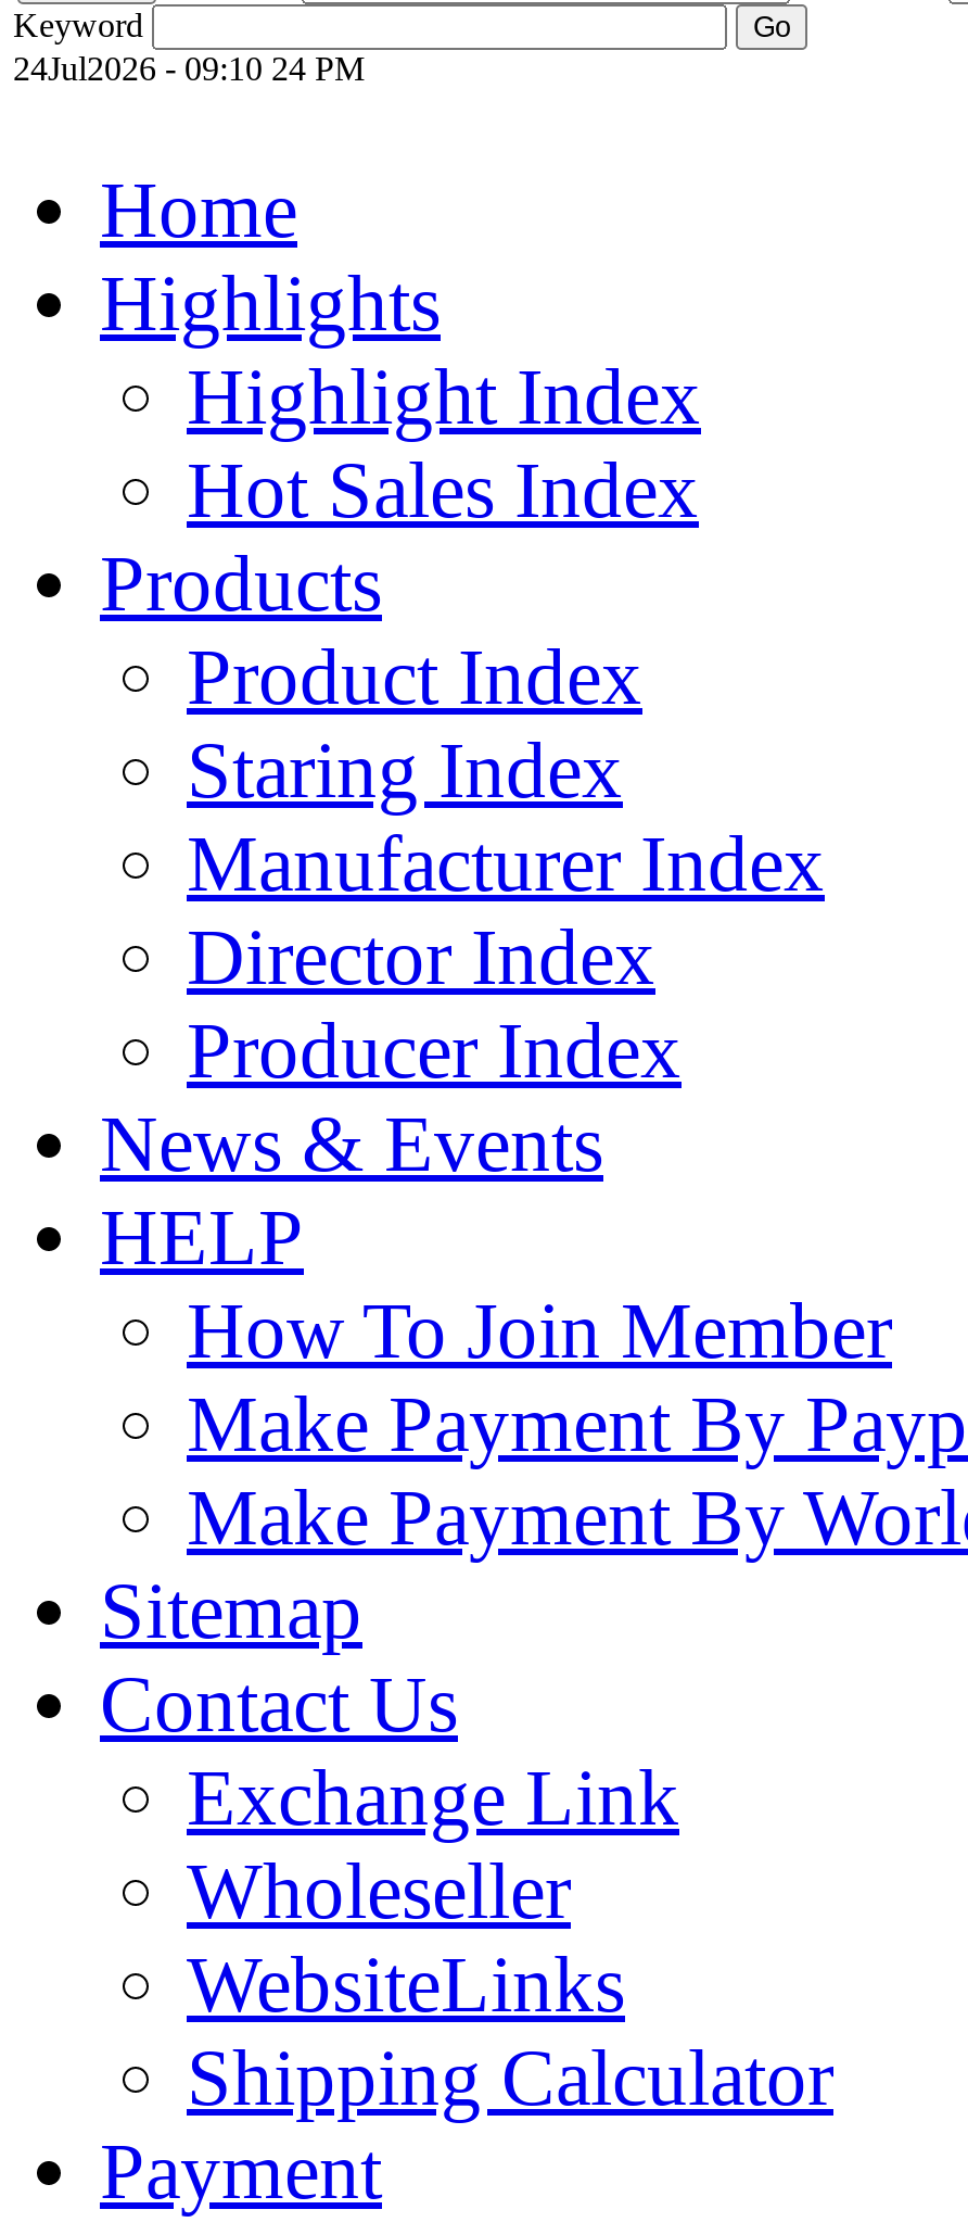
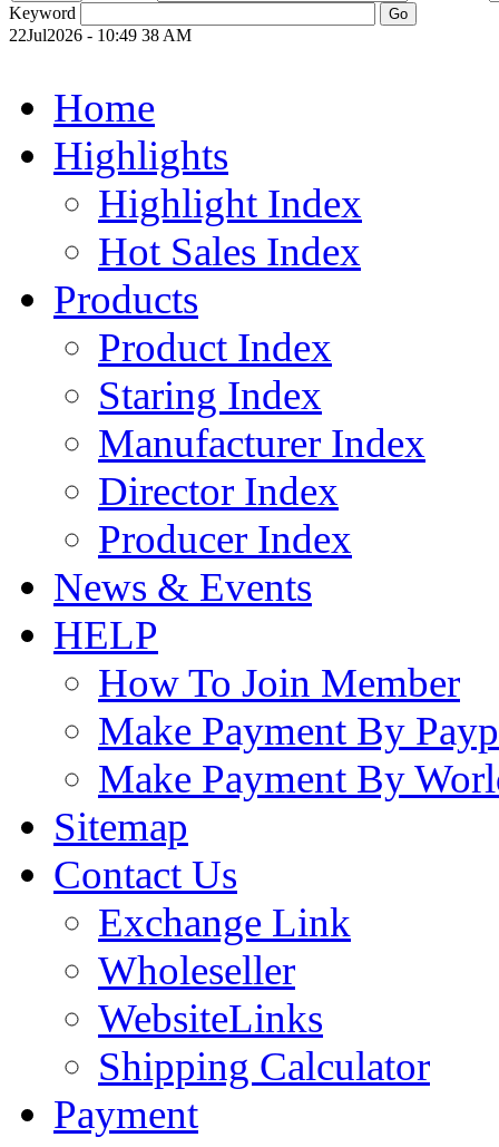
[13,50,365,87] 24Jul2026 - 09:10 24 PM -> [9,26,192,45] 22Jul2026 - 10:49 38 AM

